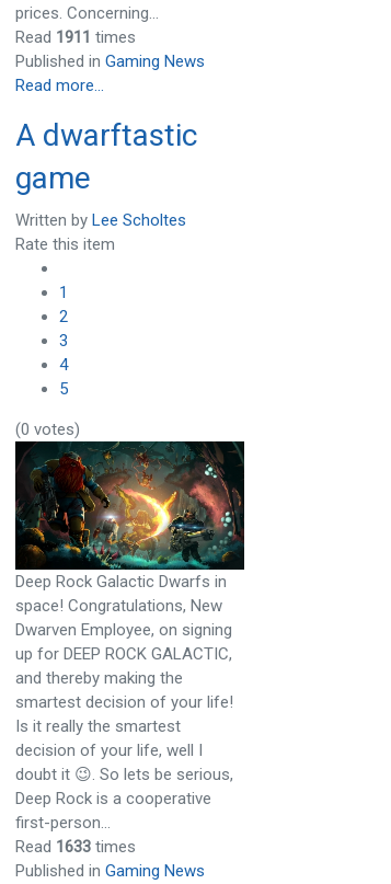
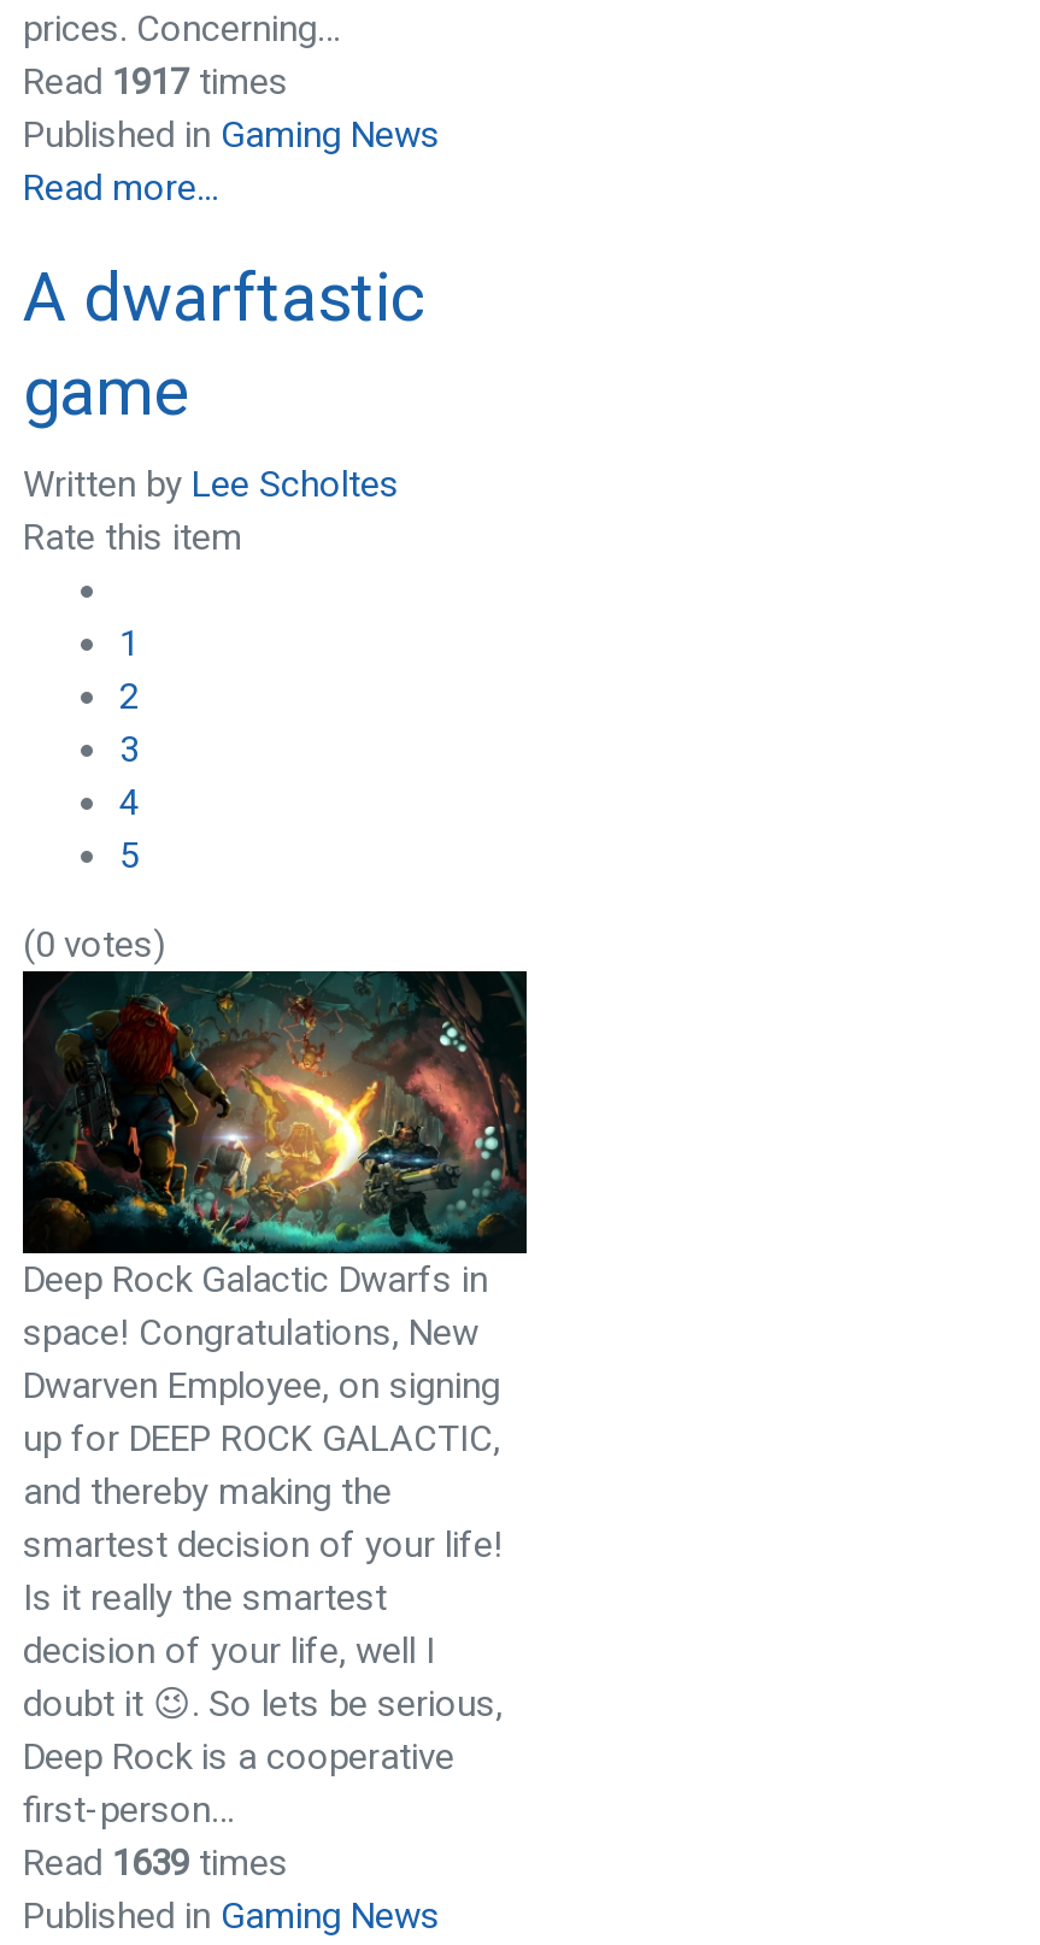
[15,28,136,47] Read 1911 times -> [23,61,288,104] Read 1917 times
[15,837,136,857] Read 1633 times -> [23,1842,288,1886] Read 1639 times

